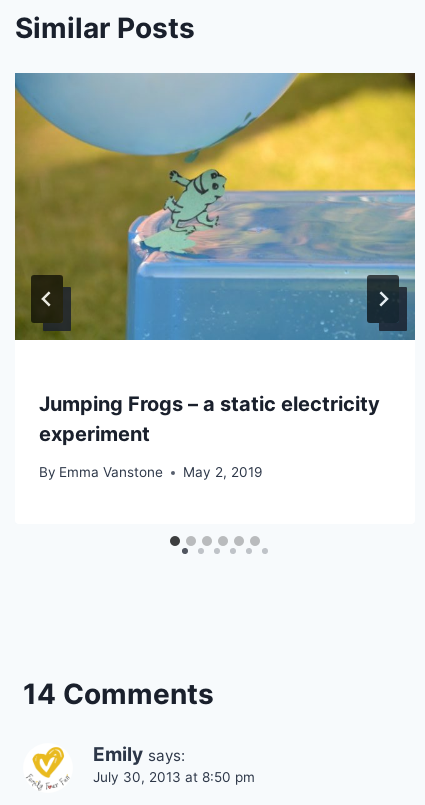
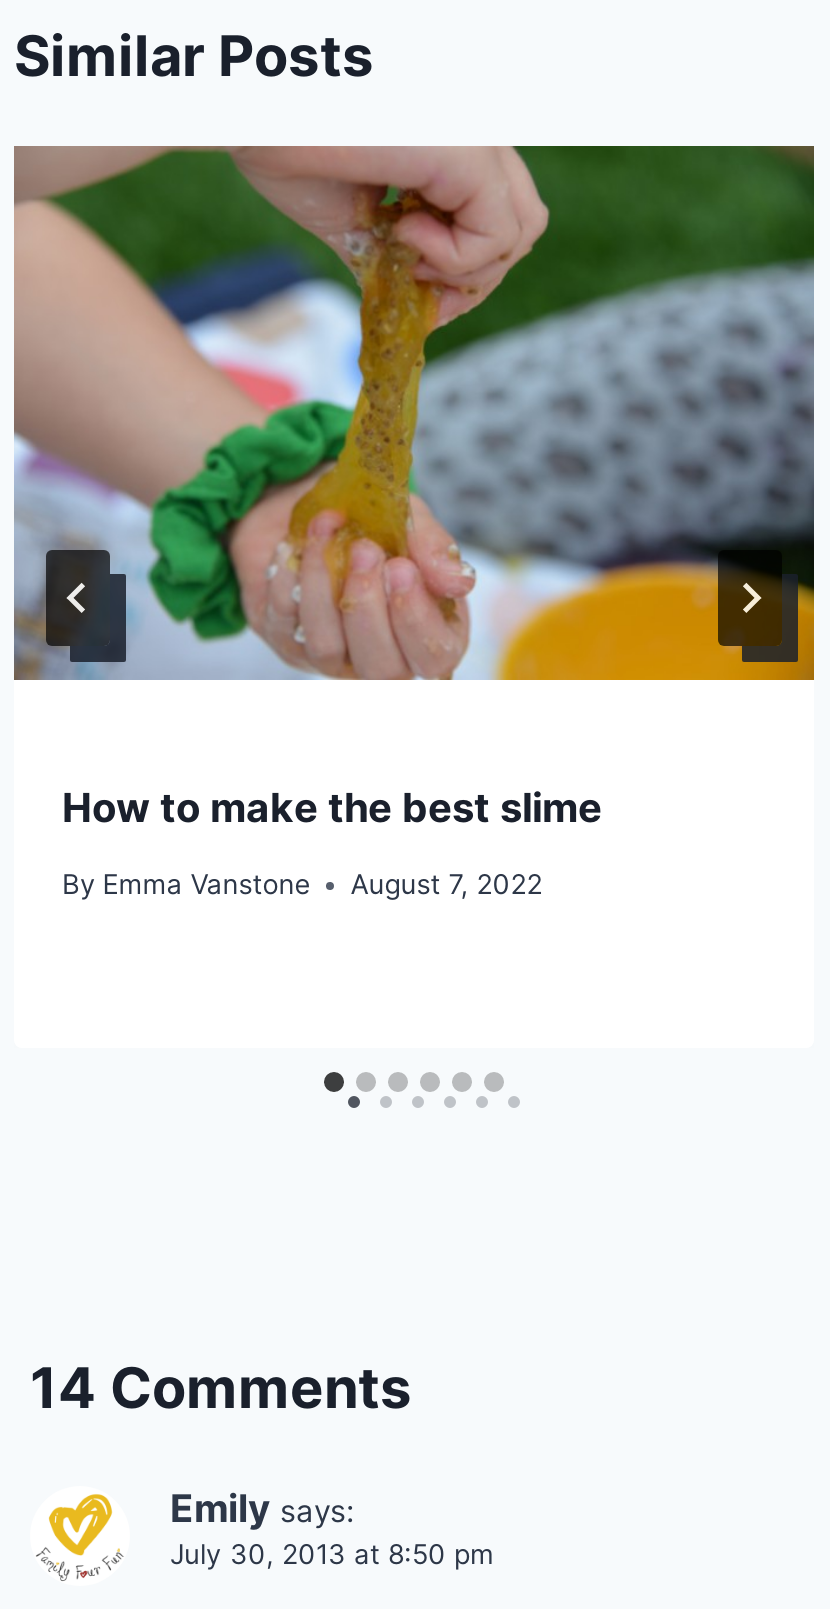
[14,72,416,341] [image] -> [12,144,816,682] [image]
[39,392,380,446] Jumping Frogs – a static electricity | experiment -> [62,783,602,831] How to make the best slime
[39,464,262,480] By Emma Vanstone May 2, 2019 -> [62,869,542,901] By Emma Vanstone August 7, 2022
moved [39,464,163,480] -> [62,869,310,901]: By Emma Vanstone

